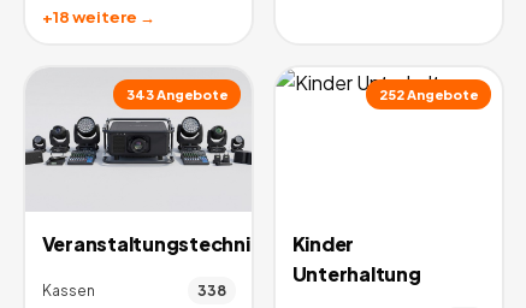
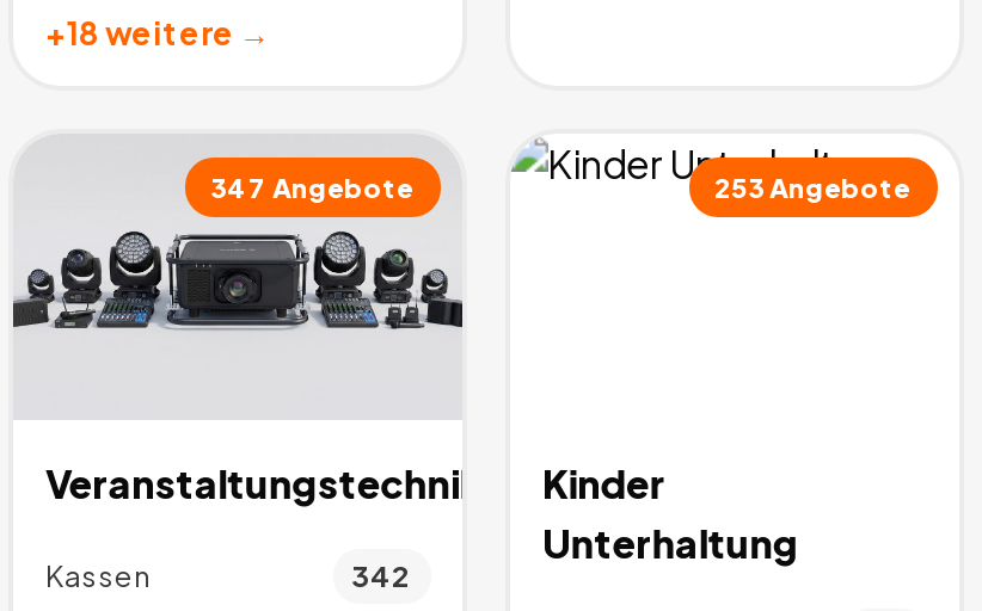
[126,86,227,102] 343 Angebote -> [210,171,413,202] 347 Angebote
[379,86,477,102] 252 Angebote -> [714,171,910,202] 253 Angebote
[197,281,226,299] 338 -> [351,557,411,593] 342

